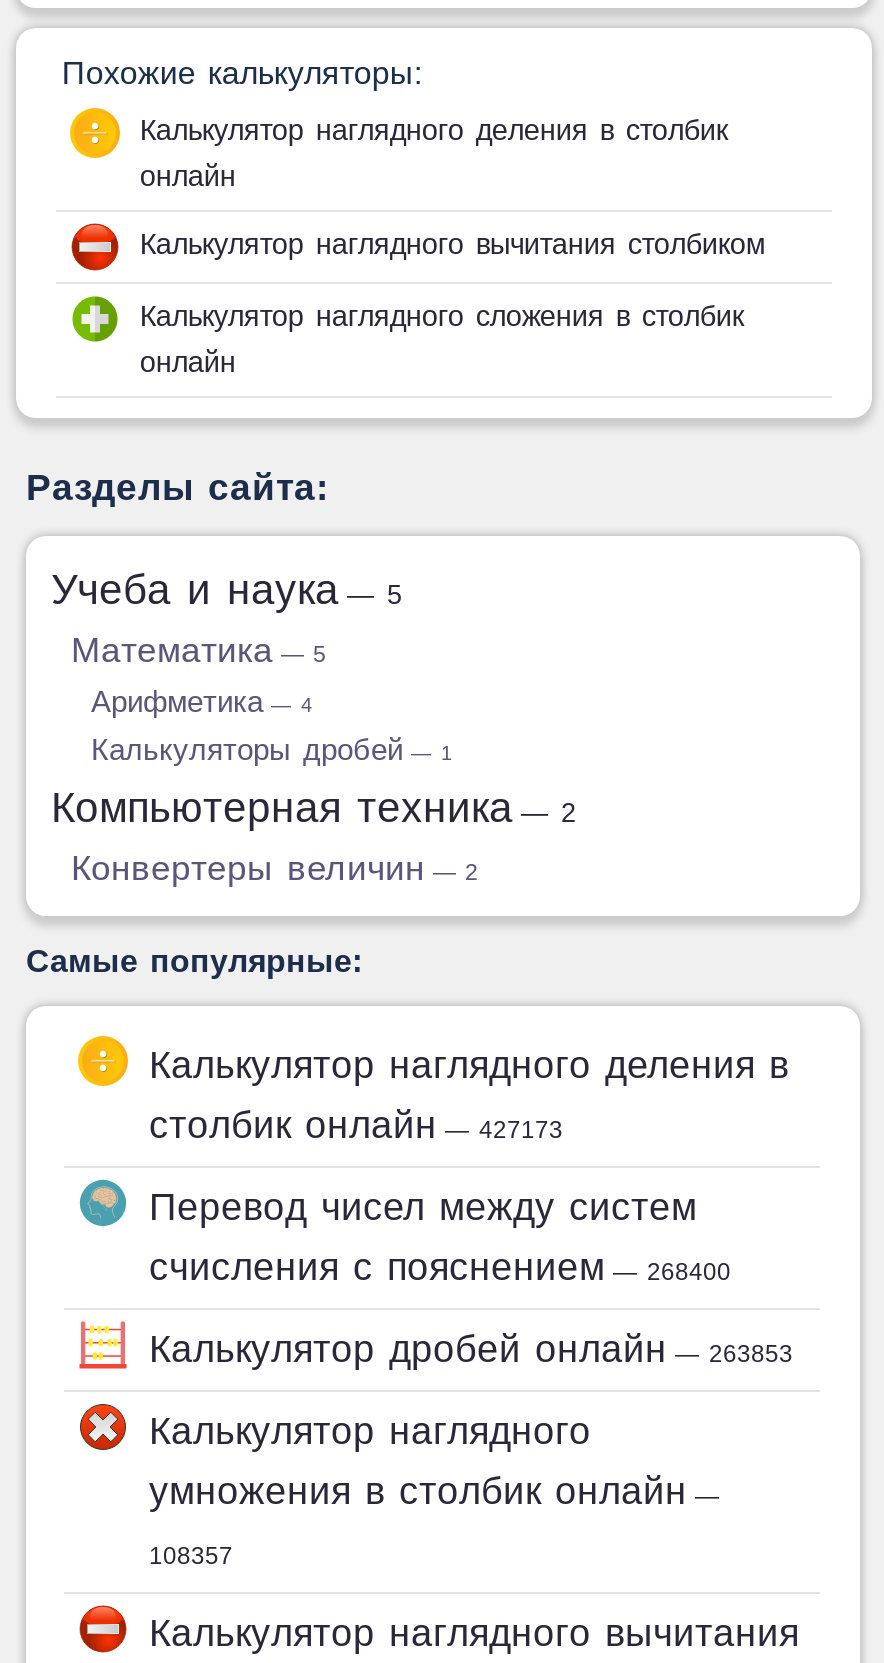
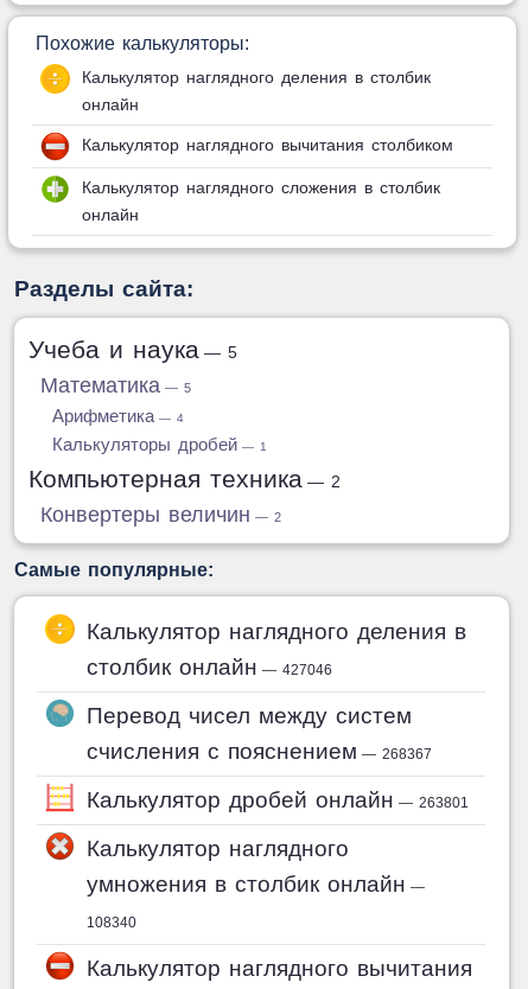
[149,1104,563,1146] столбик онлайн — 427173 -> [87,655,333,679] столбик онлайн — 427046
[149,1246,731,1288] счисления с пояснением — 268400 -> [87,739,432,764] счисления с пояснением — 268367
[149,1328,793,1370] Калькулятор дробей онлайн — 263853 -> [87,787,469,812] Калькулятор дробей онлайн — 263801
[149,1542,233,1570] 108357 -> [87,914,137,931] 108340

